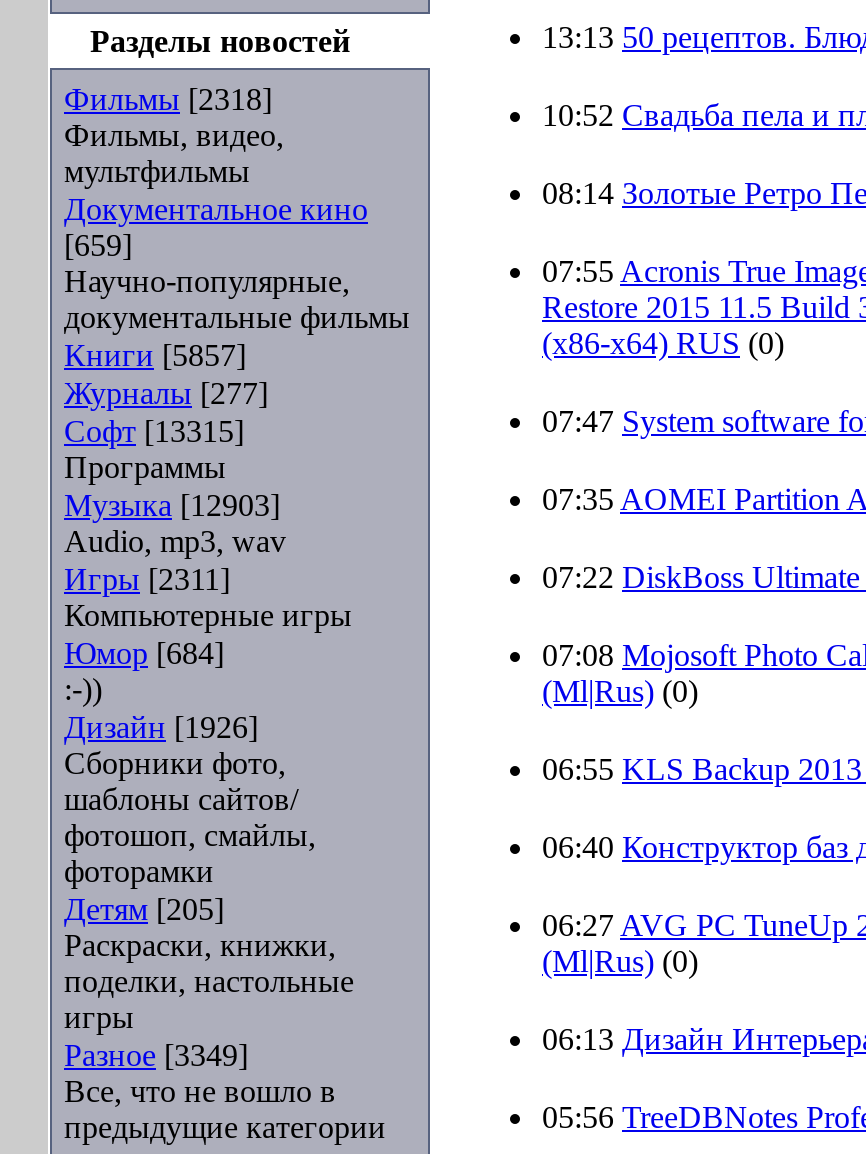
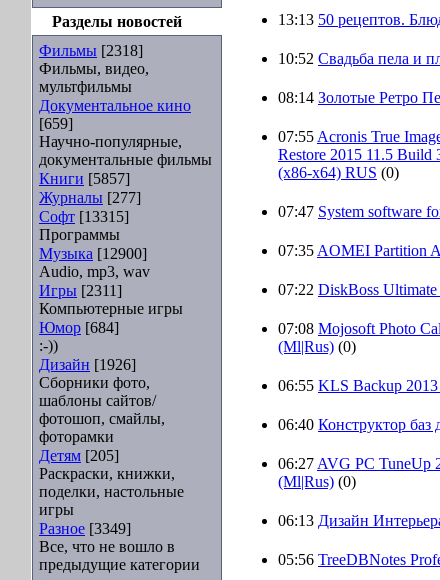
[64,488,280,522] Музыка [12903] -> [39,245,147,262] Музыка [12900]

